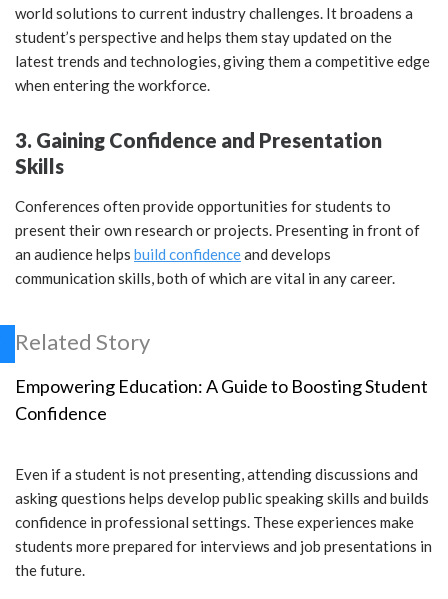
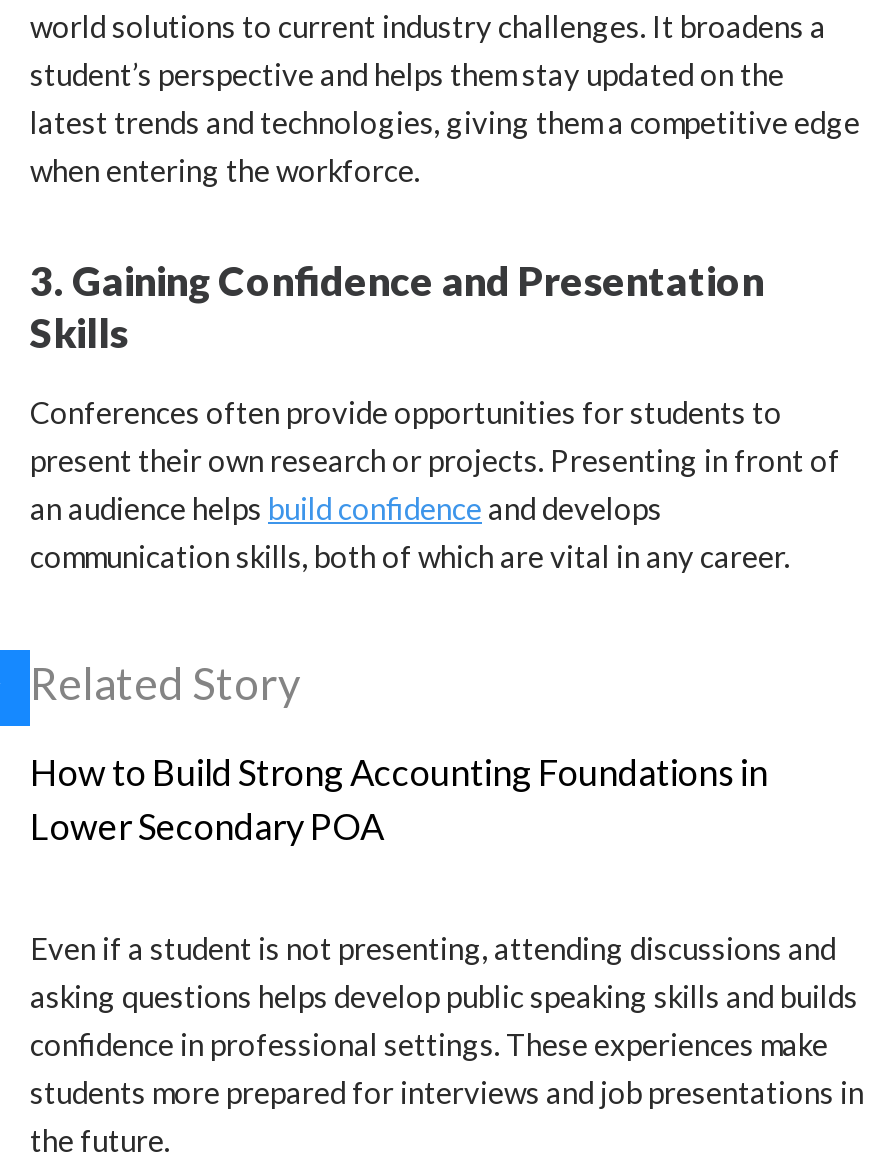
[15,375,428,424] Empowering Education: A Guide to Boosting Student | Confidence -> [30,750,768,848] How to Build Strong Accounting Foundations in | Lower Secondary POA

